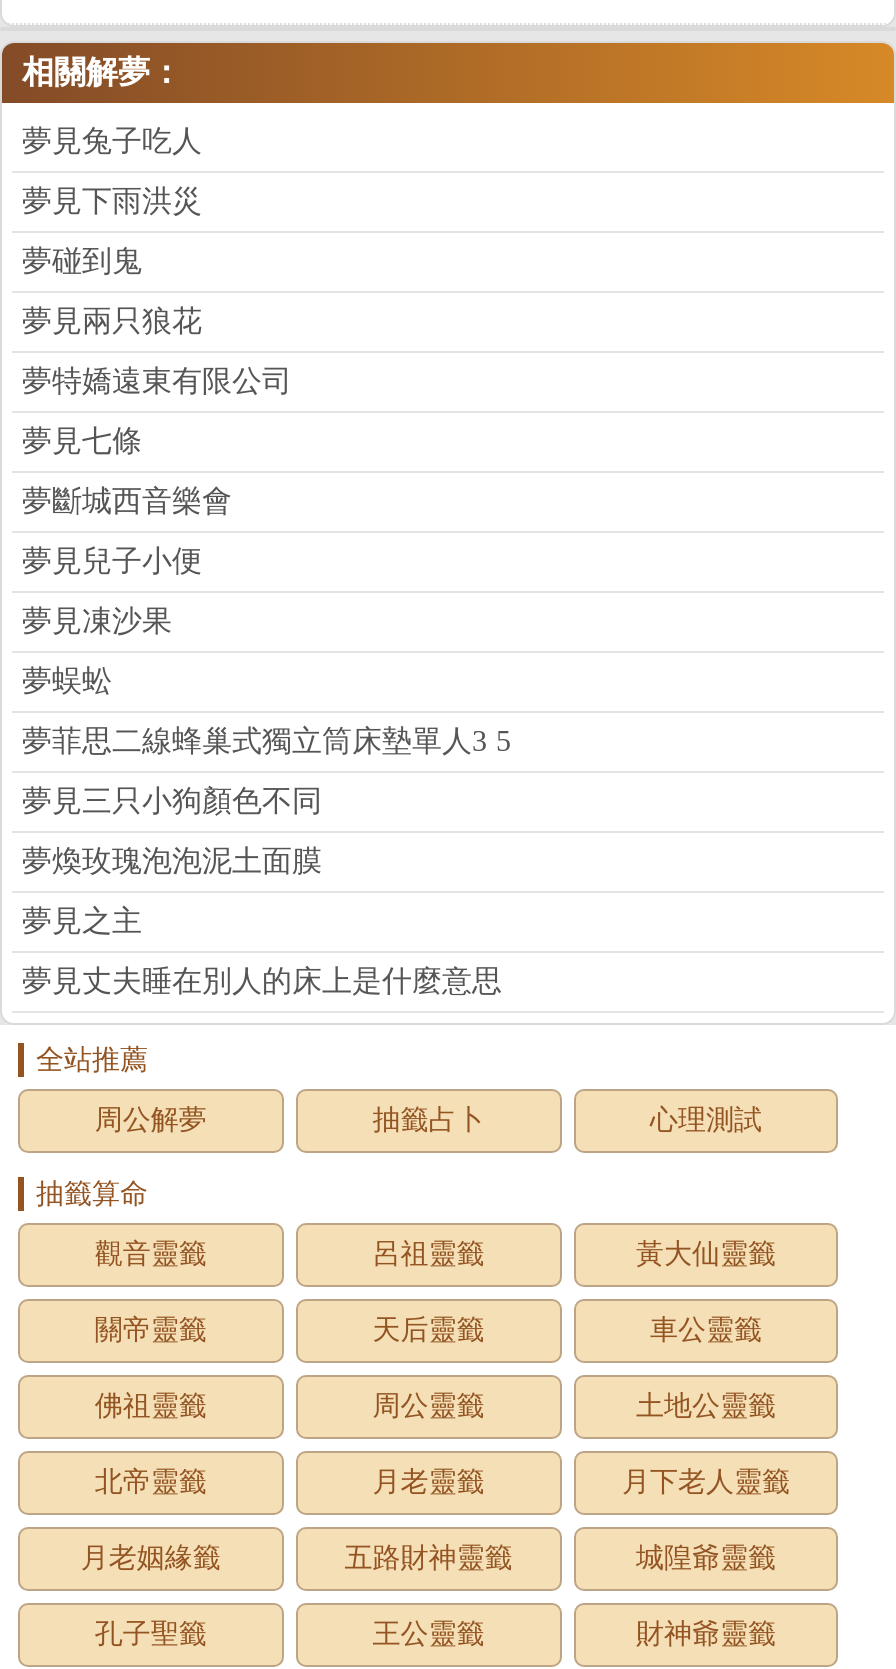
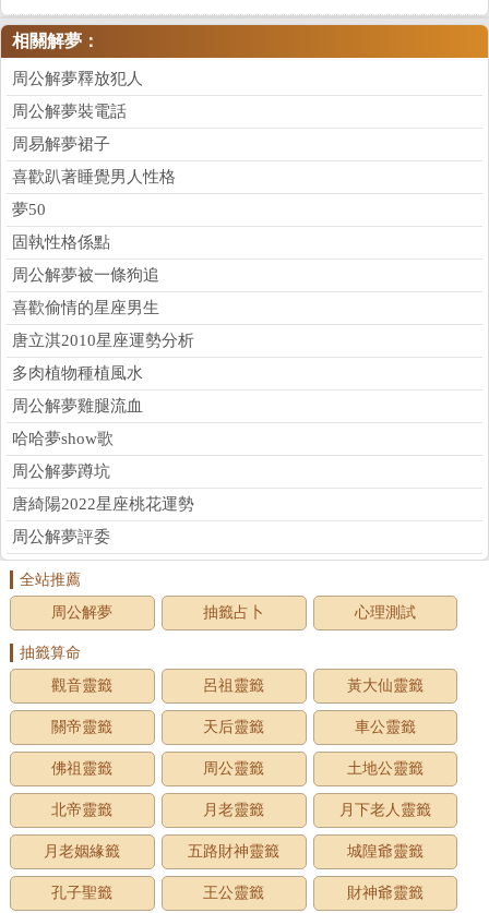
[22,126,202,158] 夢見兔子吃人 -> [12,70,143,88] 周公解夢釋放犯人
[22,186,202,218] 夢見下雨洪災 -> [12,103,127,120] 周公解夢裝電話
[22,246,142,278] 夢碰到鬼 -> [12,136,110,153] 周易解夢裙子
[22,306,202,338] 夢見兩只狼花 -> [12,168,176,186] 喜歡趴著睡覺男人性格
[22,366,292,398] 夢特嬌遠東有限公司 -> [12,201,46,218] 夢50
[22,426,142,458] 夢見七條 -> [12,234,110,251] 固執性格係點
[22,486,232,518] 夢斷城西音樂會 -> [12,266,159,284] 周公解夢被一條狗追
[22,546,202,578] 夢見兒子小便 -> [12,299,159,317] 喜歡偷情的星座男生
[22,606,172,638] 夢見凍沙果 -> [12,332,194,349] 唐立淇2010星座運勢分析
[22,666,112,698] 夢蜈蚣 -> [12,365,143,382] 多肉植物種植風水
[22,726,512,758] 夢菲思二線蜂巢式獨立筒床墊單人3 5 -> [12,397,143,415] 周公解夢雞腿流血
[22,786,322,818] 夢見三只小狗顏色不同 -> [12,430,114,448] 哈哈夢show歌
[22,846,322,878] 夢煥玫瑰泡泡泥土面膜 -> [12,463,110,480] 周公解夢蹲坑
[22,906,142,938] 夢見之主 -> [12,496,194,513] 唐綺陽2022星座桃花運勢
[22,966,502,998] 夢見丈夫睡在別人的床上是什麼意思 -> [12,528,110,546] 周公解夢評委

